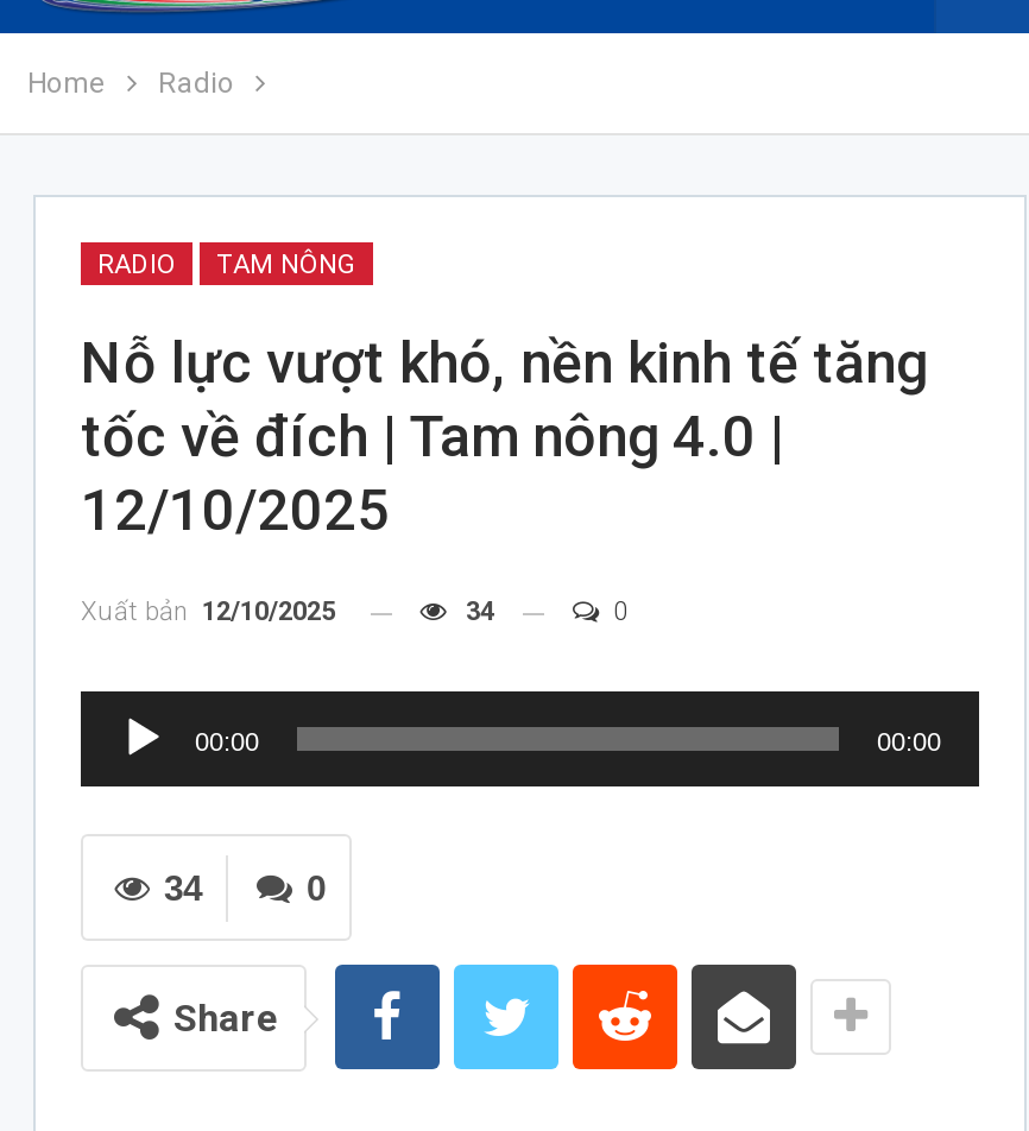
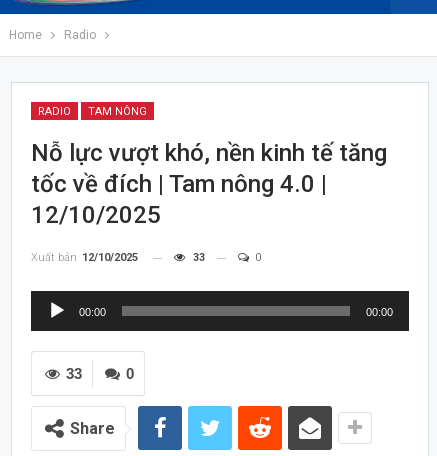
[466,597,494,628] 34 -> [193,251,205,264] 33
[164,868,202,908] 34 -> [66,365,82,382] 33

